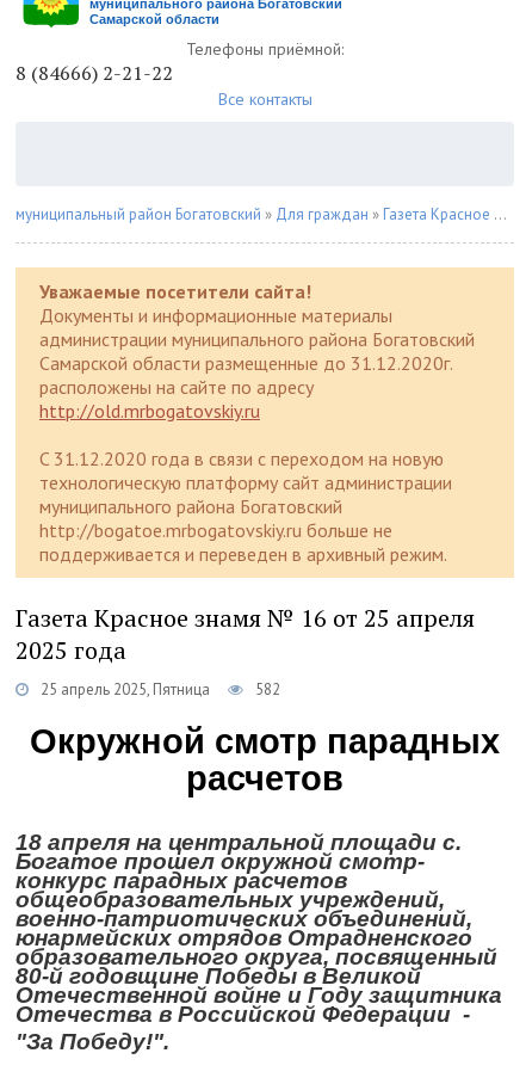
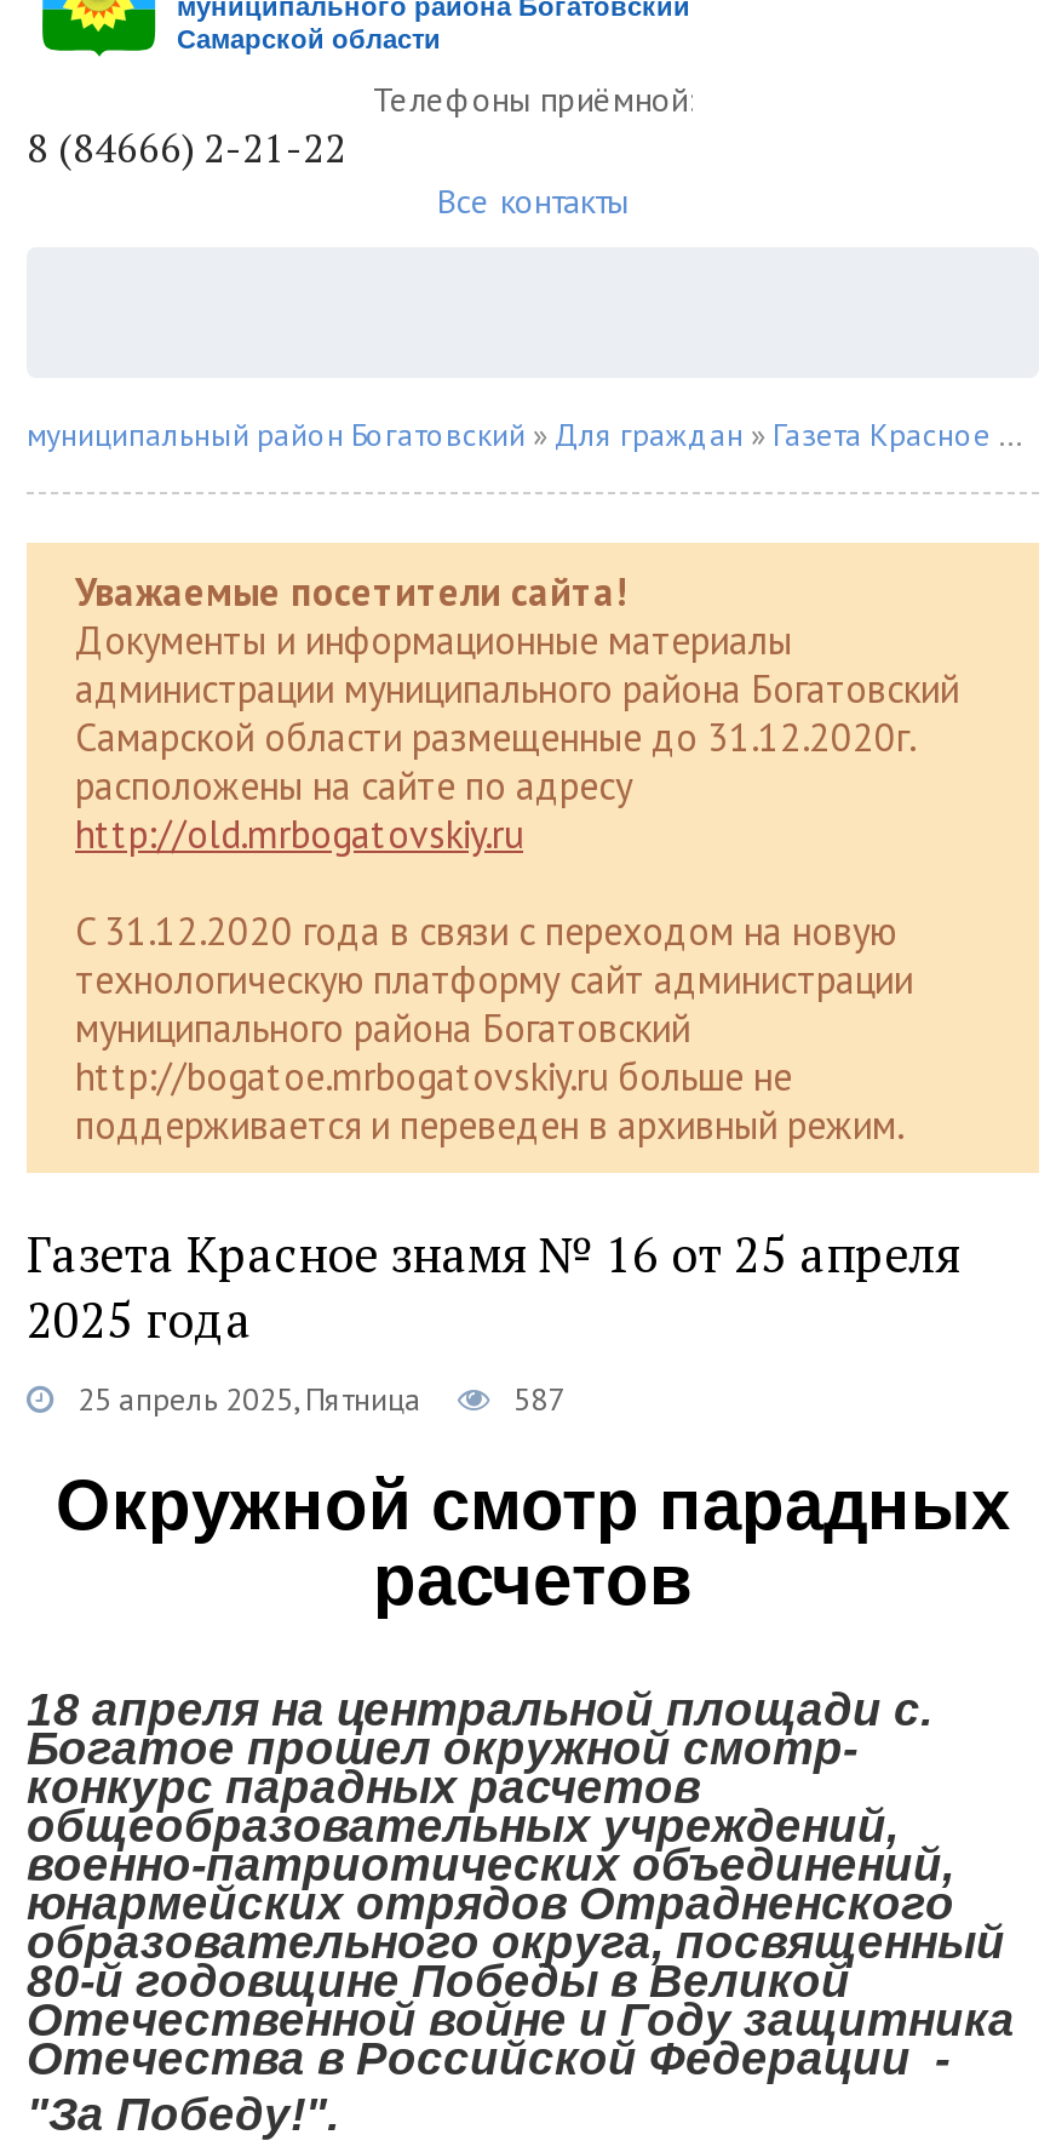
[255,679,280,700] 582 -> [513,1379,564,1420] 587

